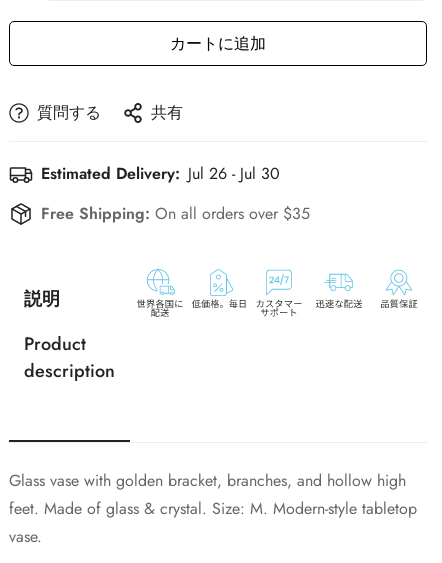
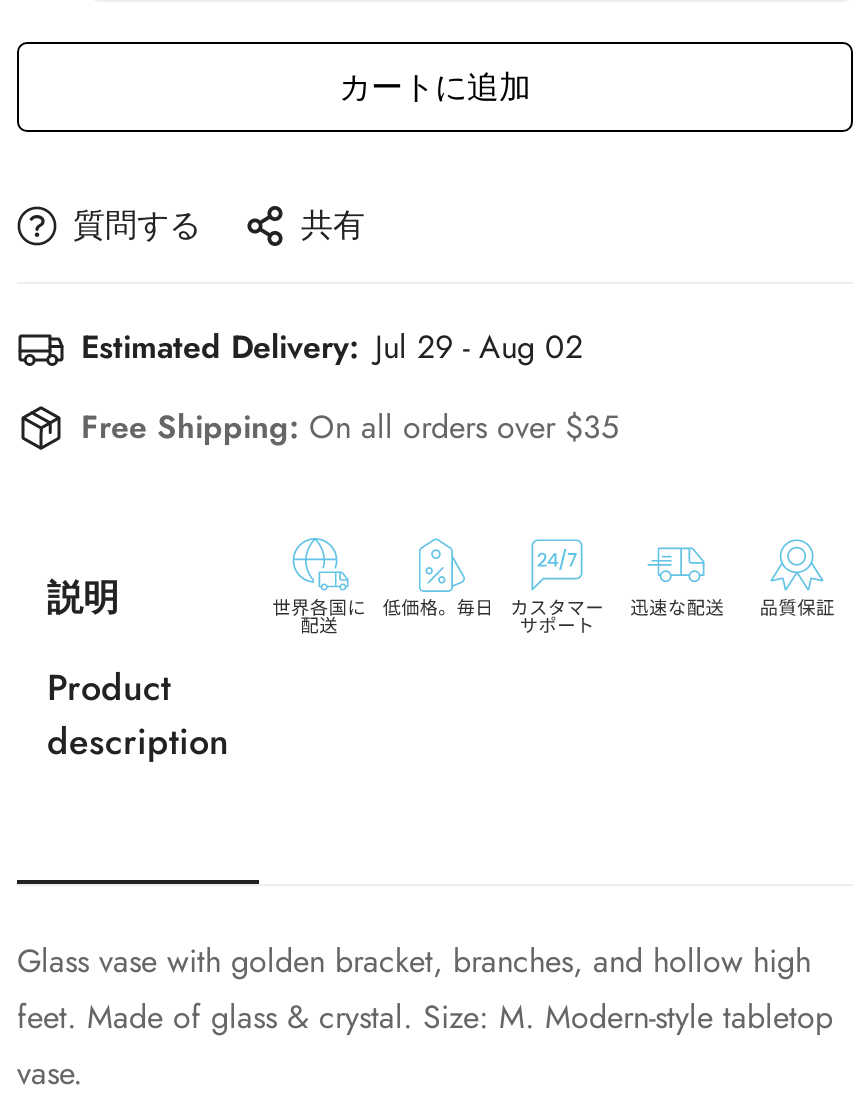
[41,162,280,185] Estimated Delivery: Jul 26 - Jul 30 -> [81,324,583,370] Estimated Delivery: Jul 29 - Aug 02

